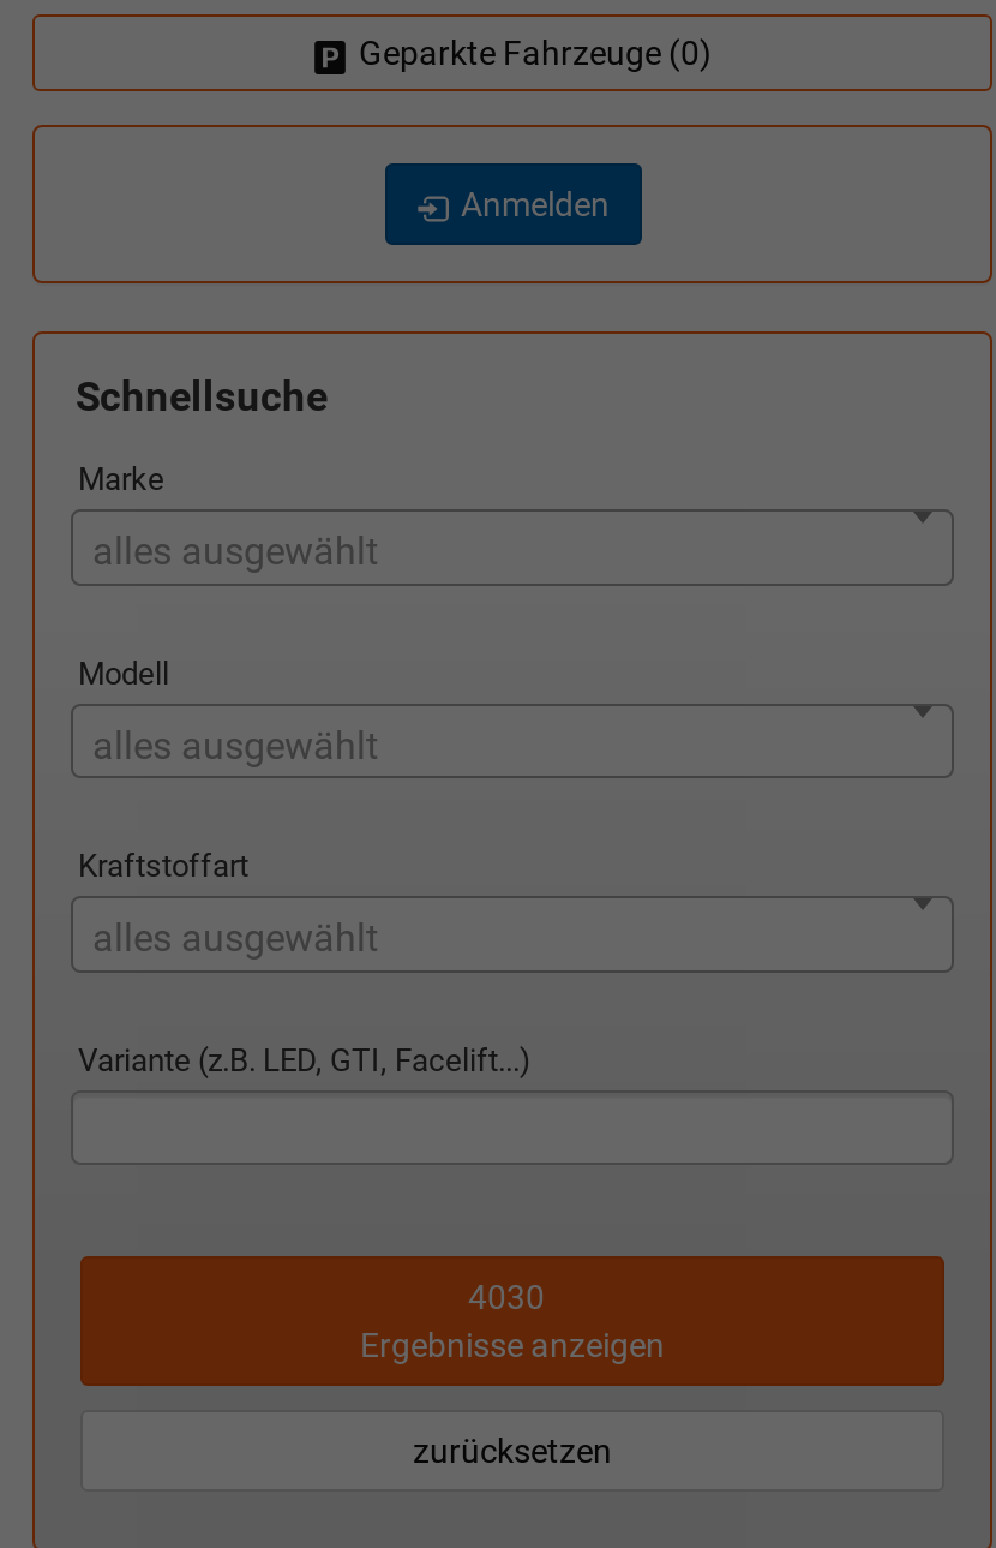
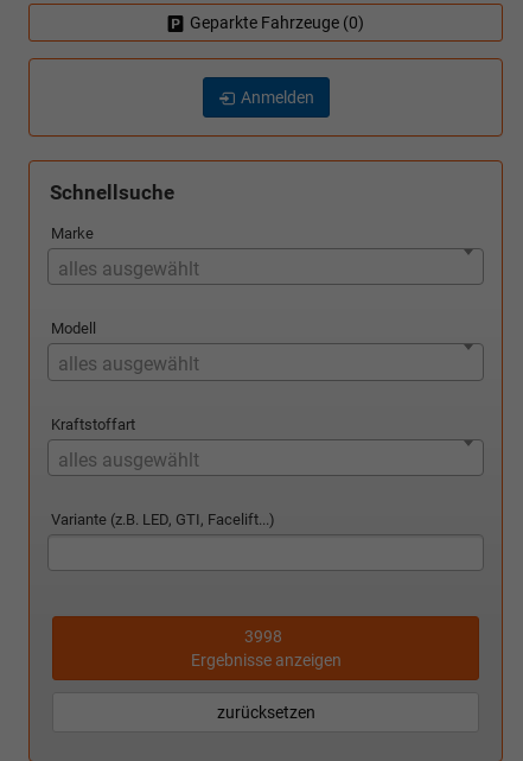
[468,1278,545,1316] 4030 -> [244,627,282,646] 3998

